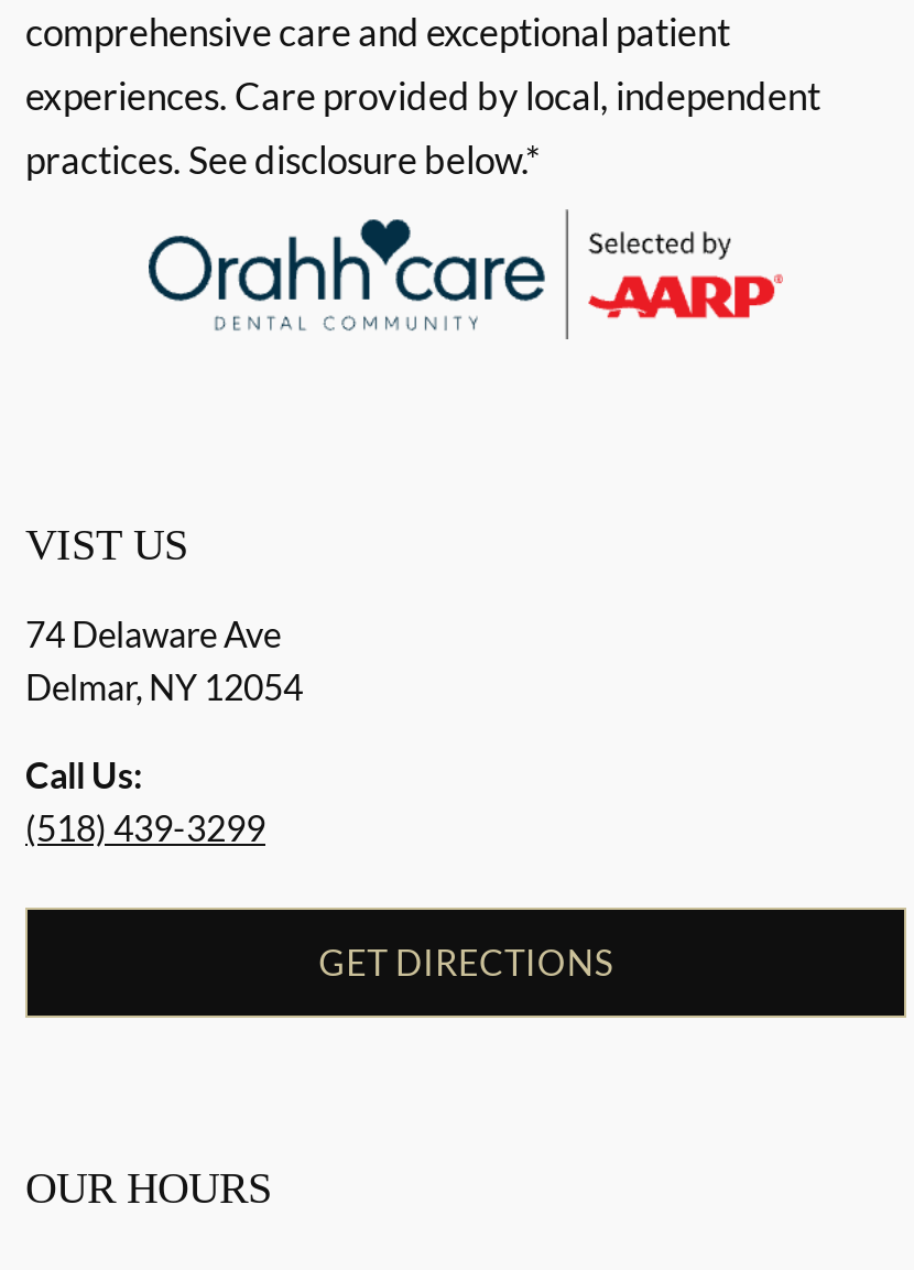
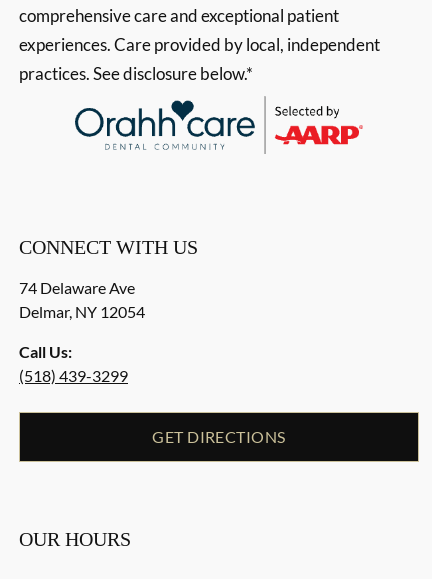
[25,519,188,568] VIST US -> [19,236,198,258] CONNECT WITH US

